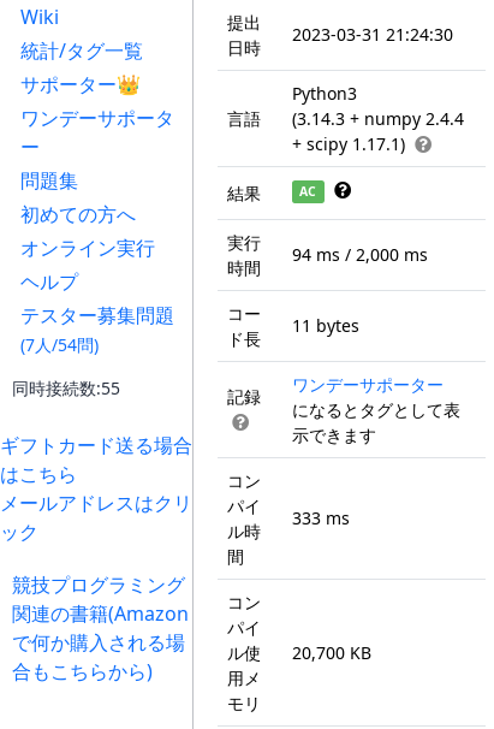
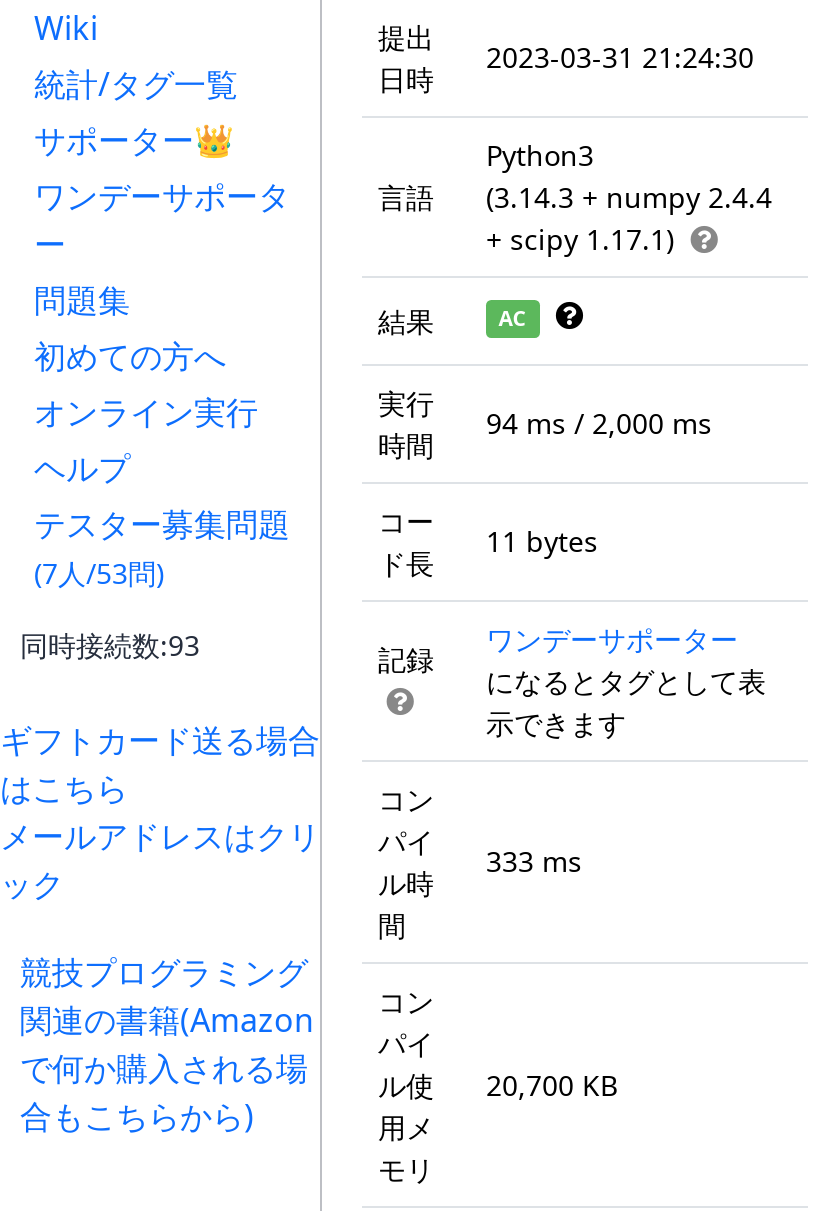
[20,333,99,356] (7人/54問) -> [34,554,164,592] (7人/53問)
[12,377,120,399] 同時接続数:55 -> [20,626,200,664] 同時接続数:93

